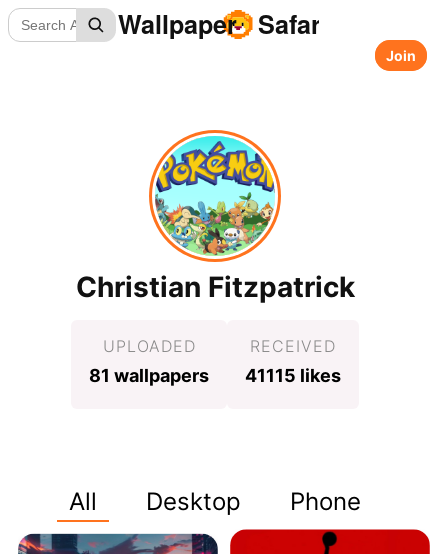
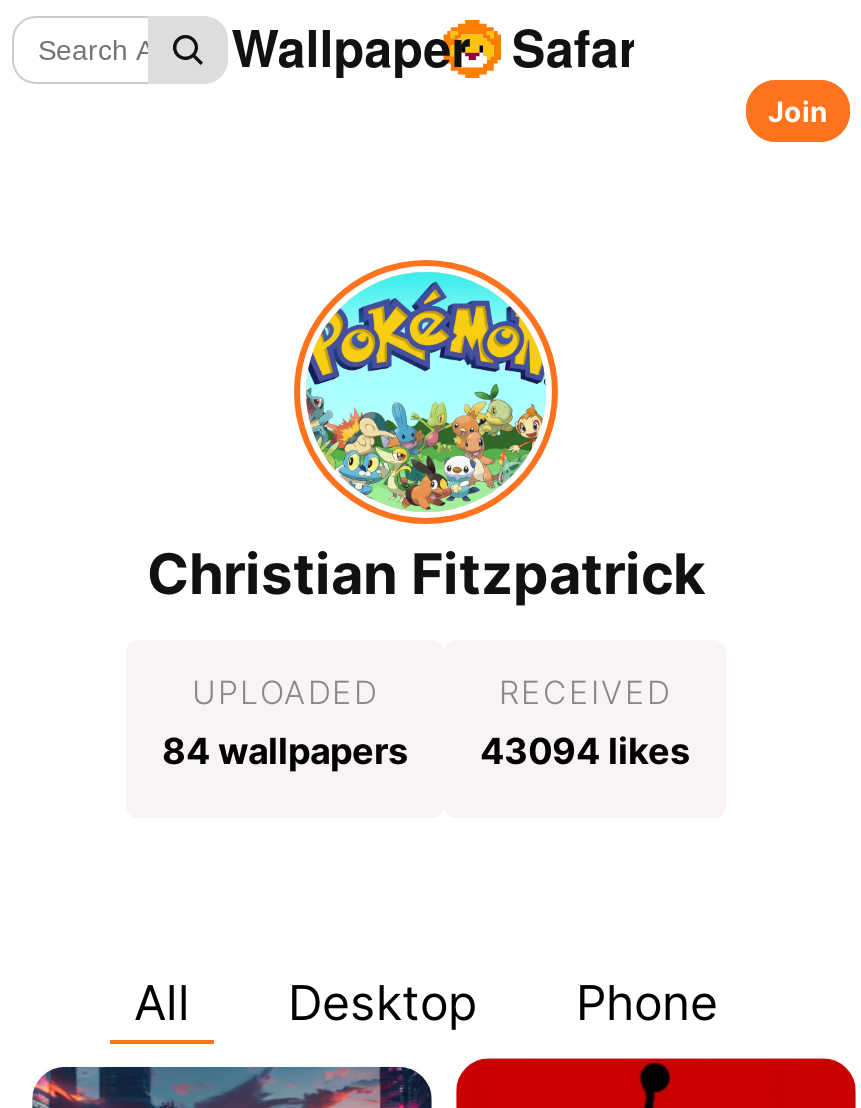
[89,365,209,386] 81 wallpapers -> [162,730,408,772] 84 wallpapers
[245,365,341,386] 41115 likes -> [480,730,690,772] 43094 likes

